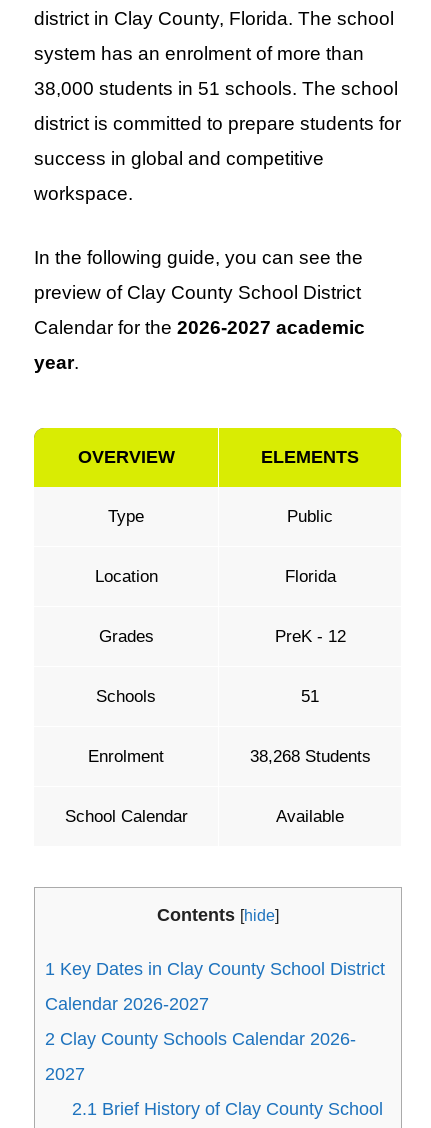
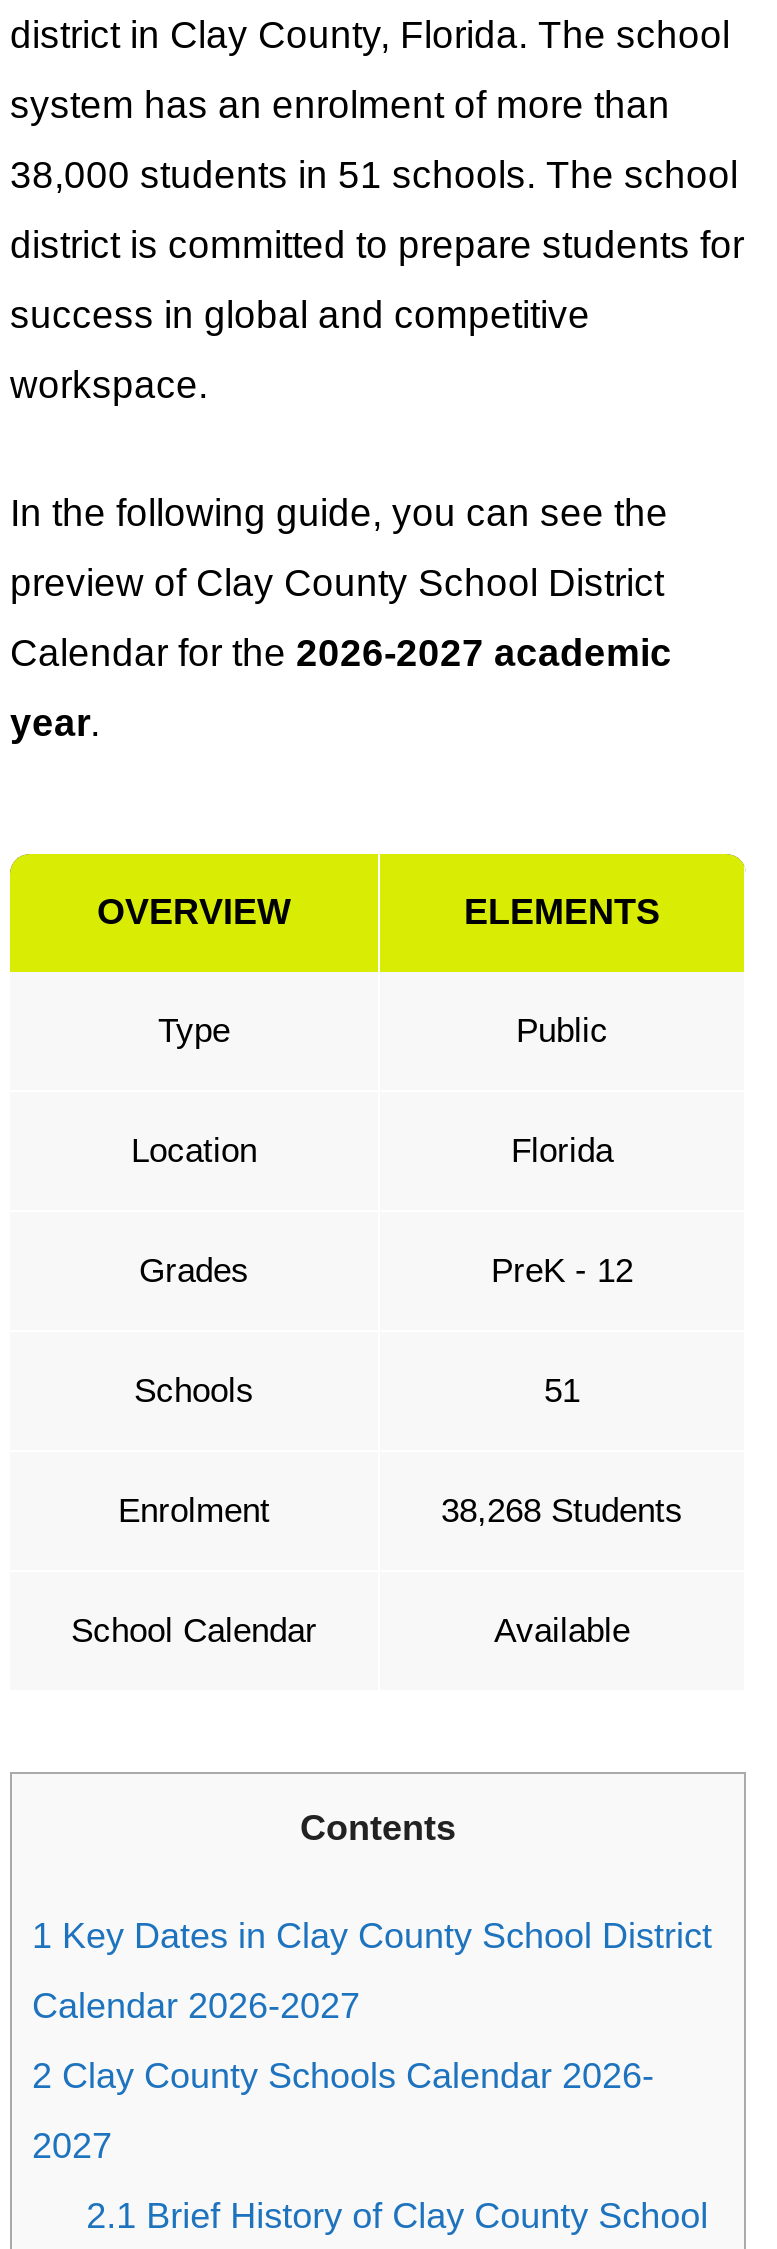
[157,905,279,925] Contents [hide] -> [300,1809,456,1849] Contents

